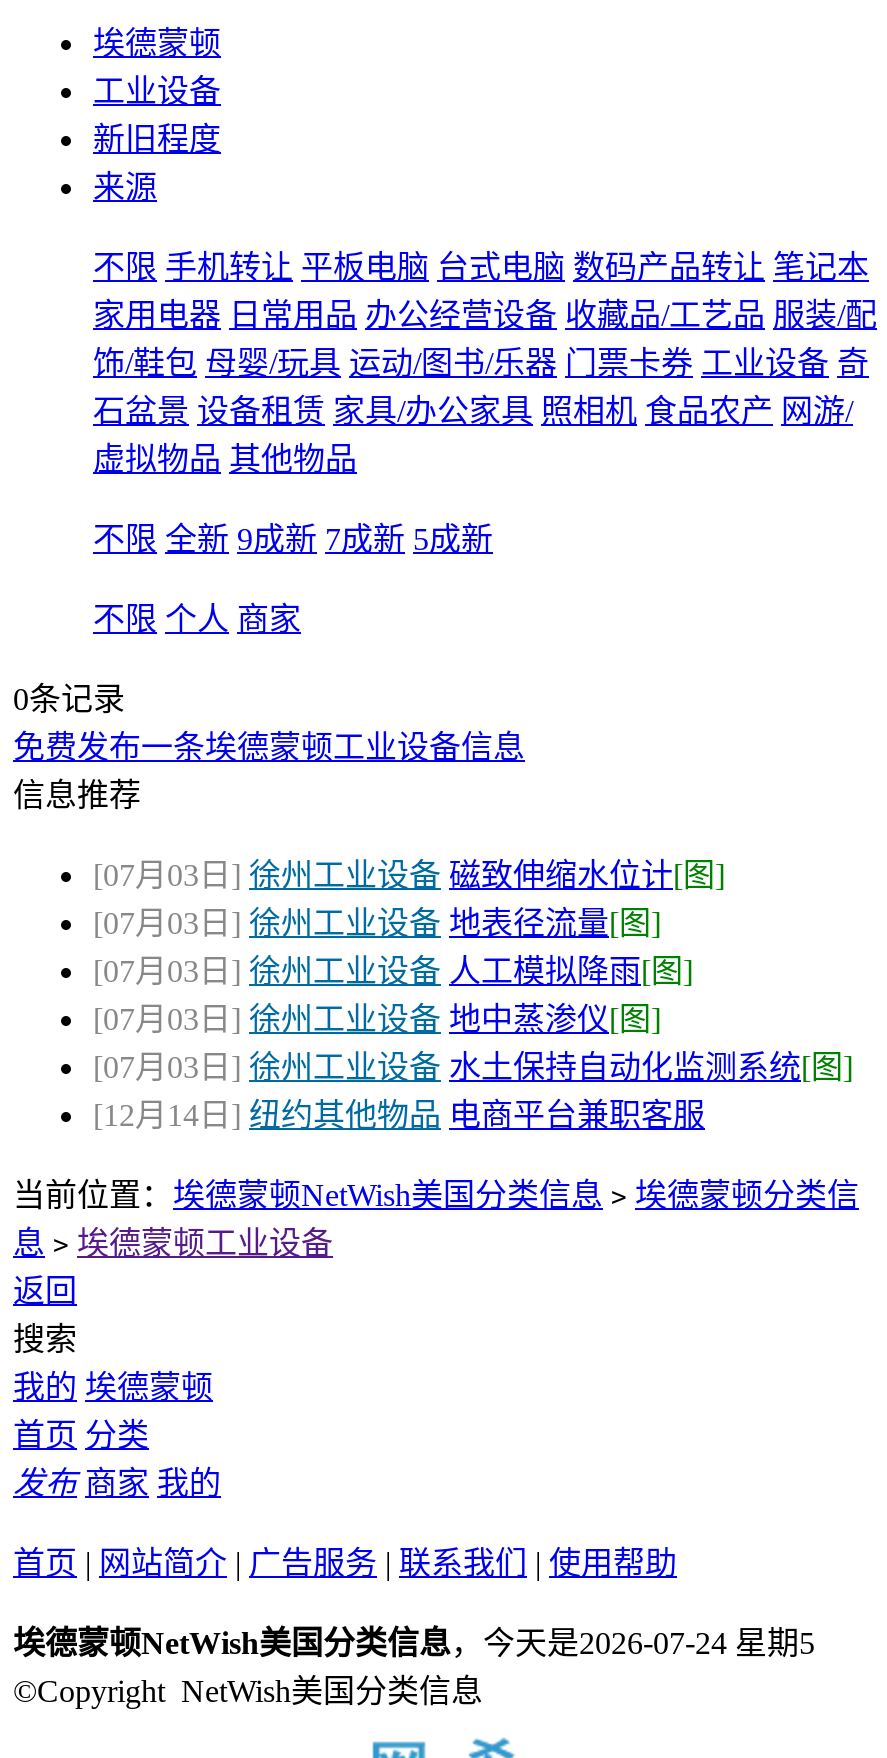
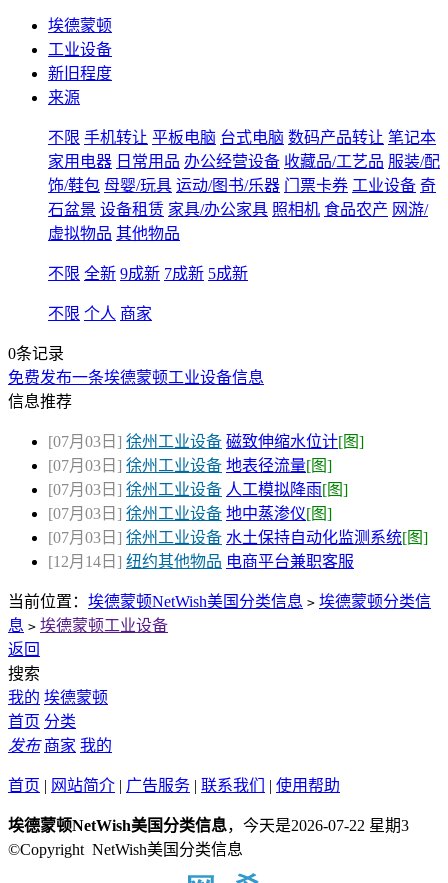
[13,1626,815,1660] 埃德蒙顿NetWish美国分类信息，今天是2026-07-24 星期5 -> [8,817,409,834] 埃德蒙顿NetWish美国分类信息，今天是2026-07-22 星期3

